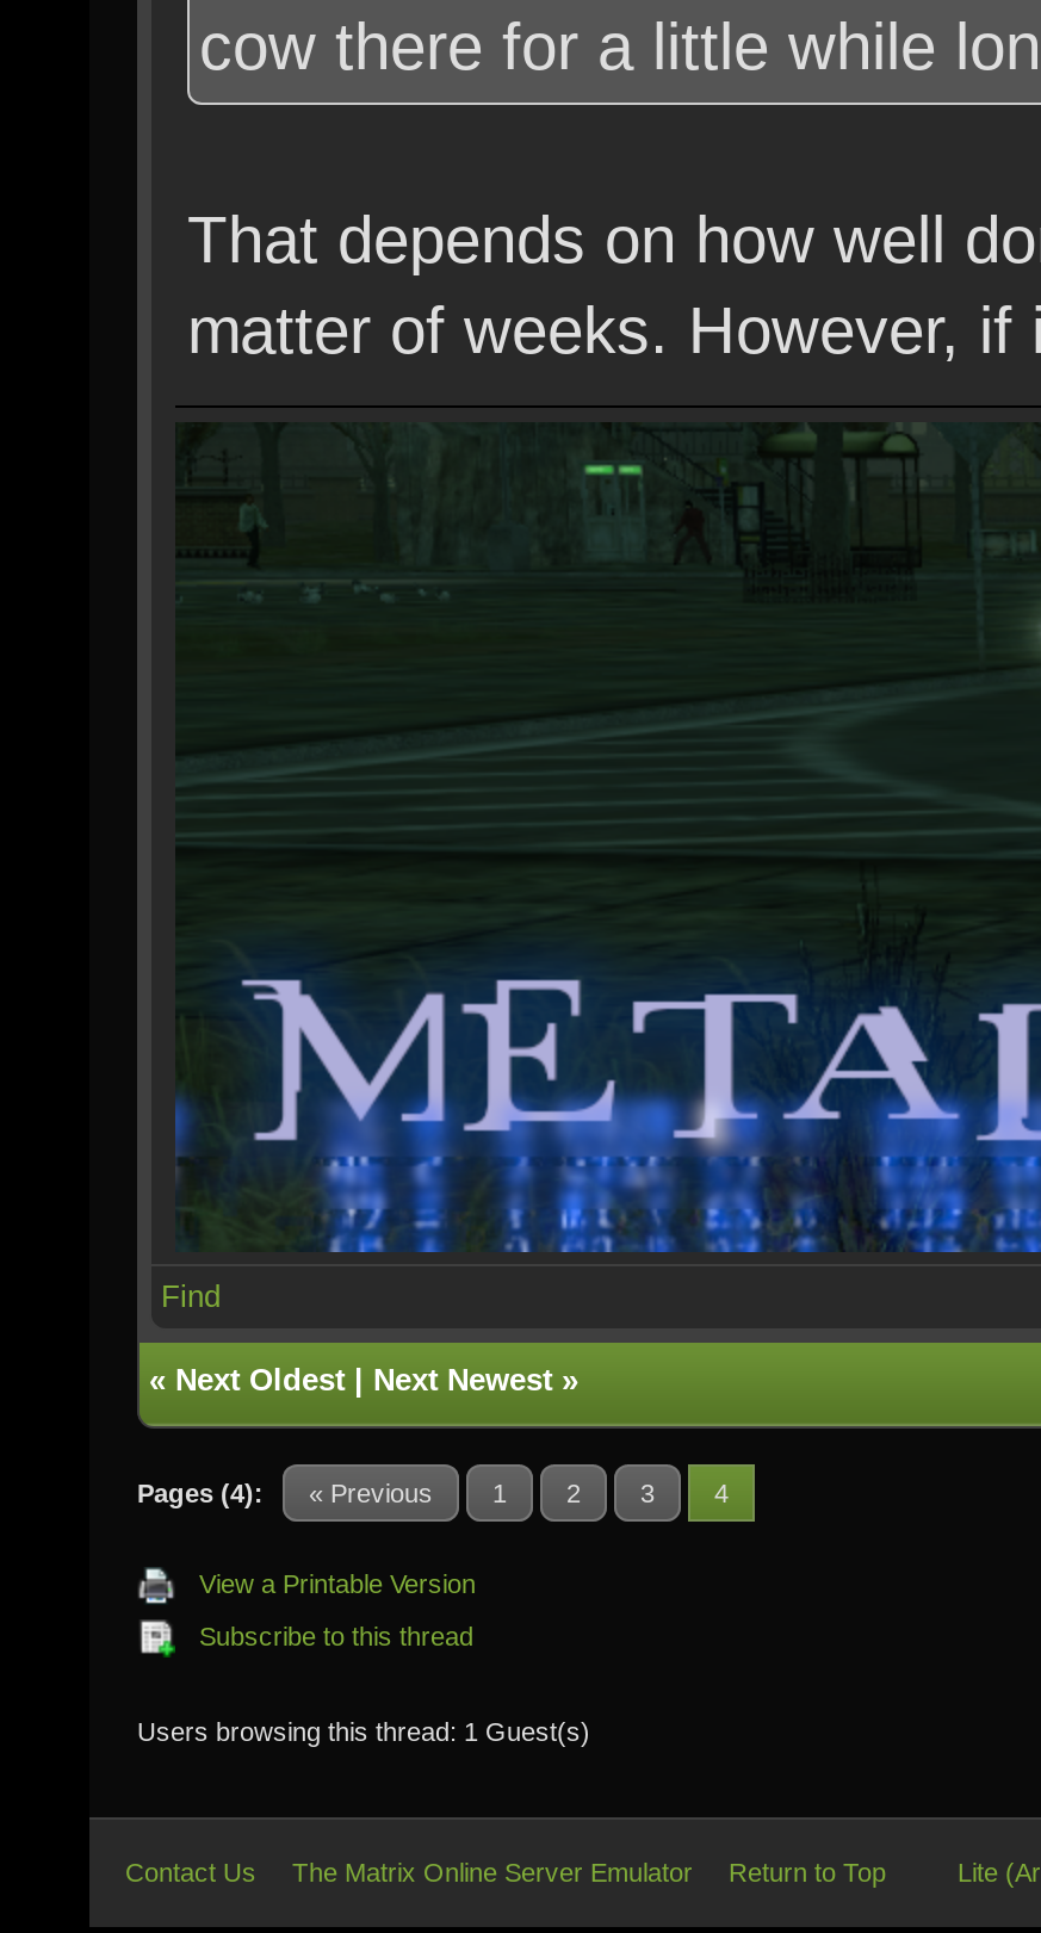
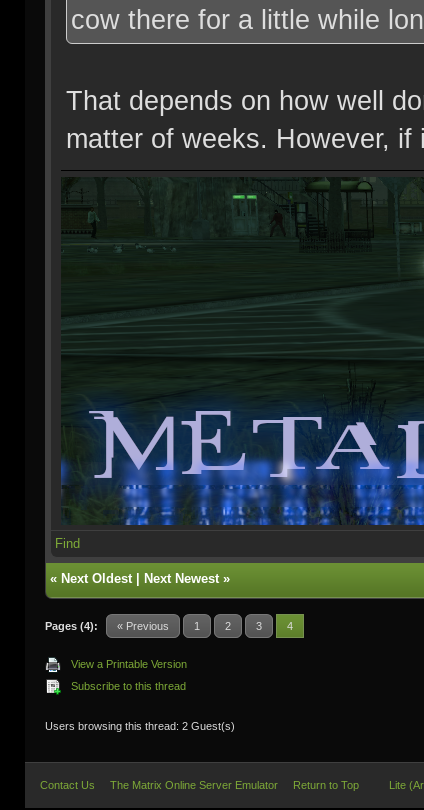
[137,1717,590,1746] Users browsing this thread: 1 Guest(s) -> [45,720,235,732] Users browsing this thread: 2 Guest(s)

